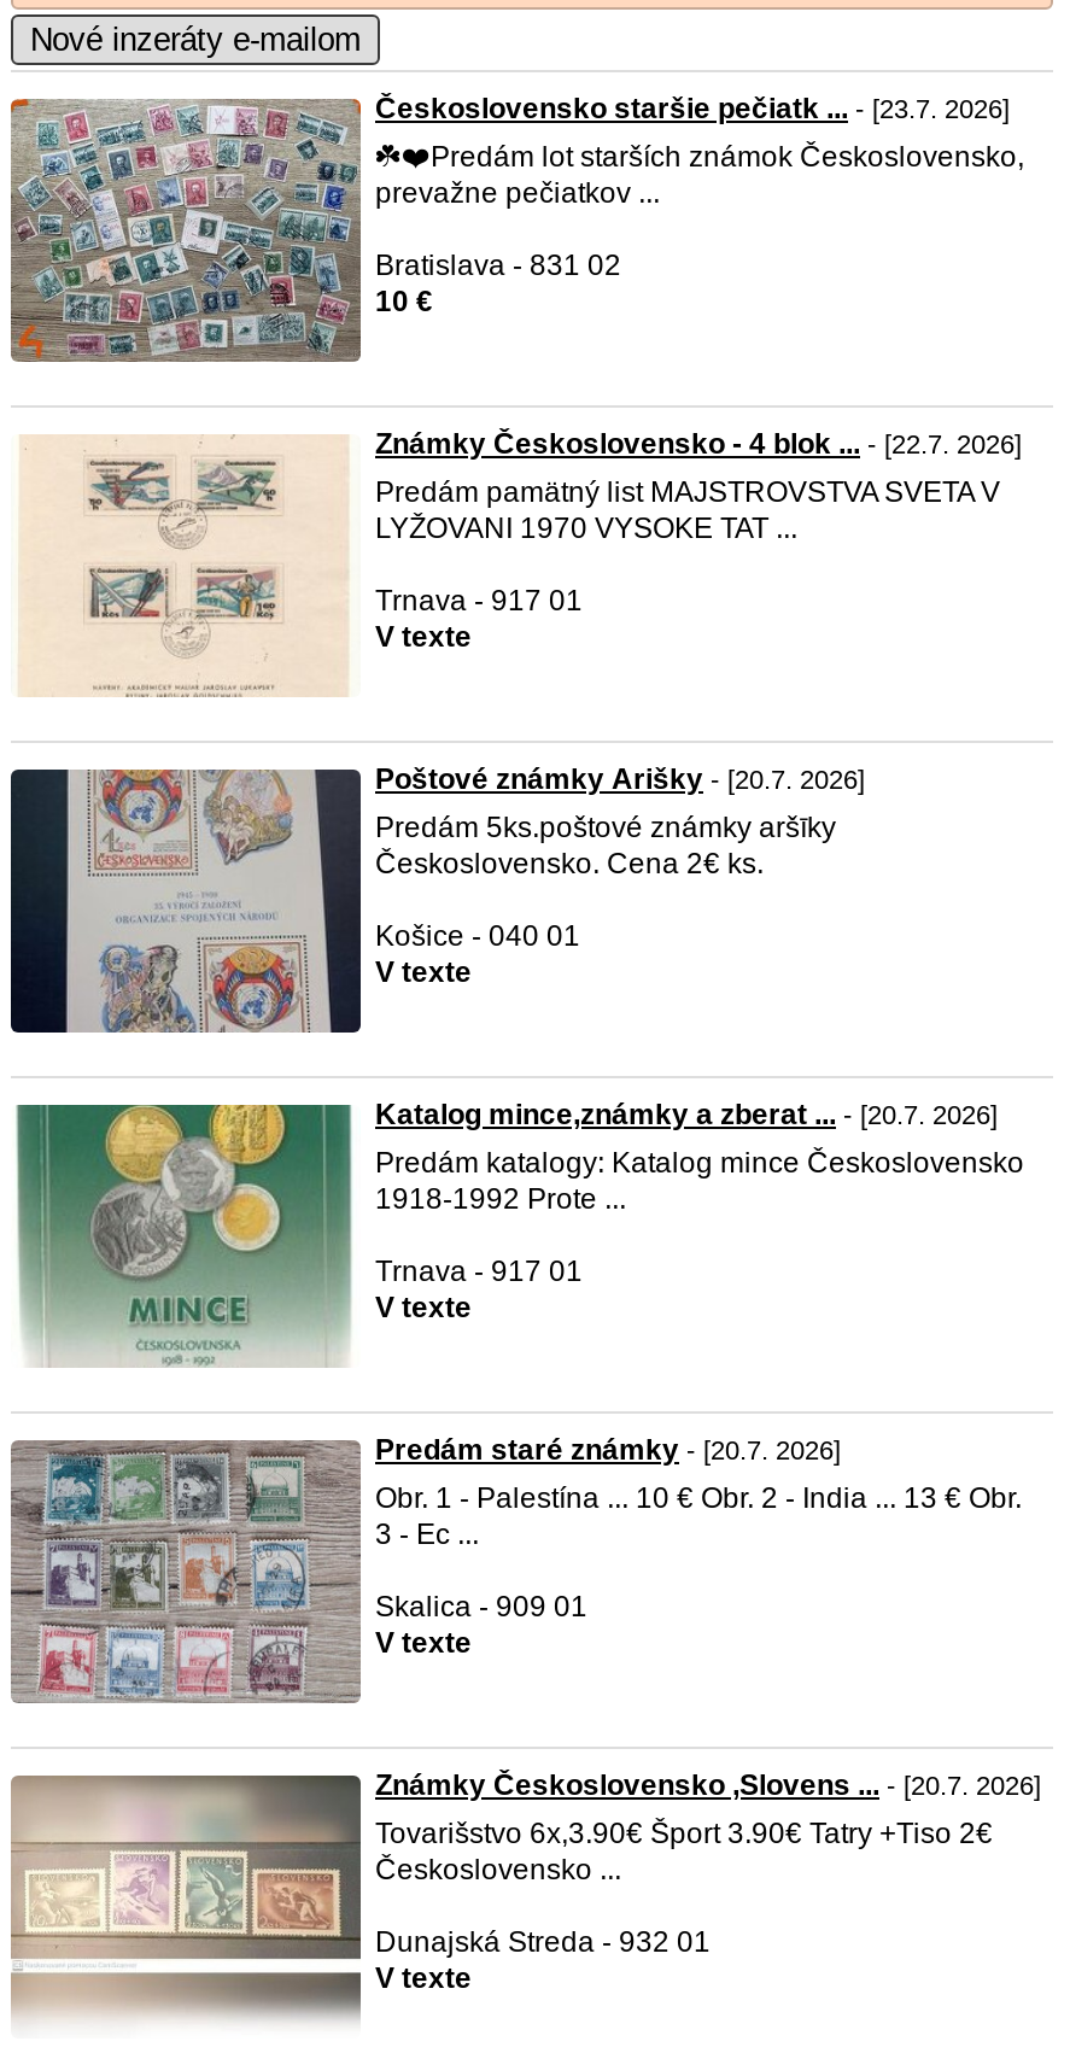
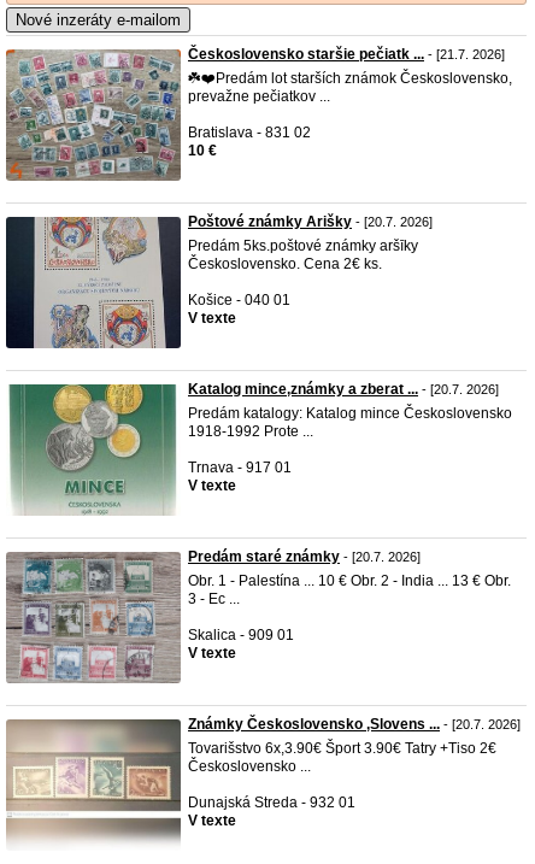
[375,92,1010,125] Československo staršie pečiatk ... - [23.7. 2026] -> [188,46,505,63] Československo staršie pečiatk ... - [21.7. 2026]
[11,427,1022,697] [image] | Známky Československo - 4 blok ... - [22.7. 2026] | Predám pamätný list MAJSTROVSTVA SVETA V | LYŽOVANI 1970 VYSOKE TAT ... | Trnava - 917 01 | V texte -> none

